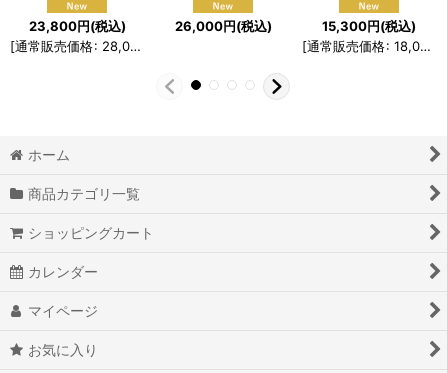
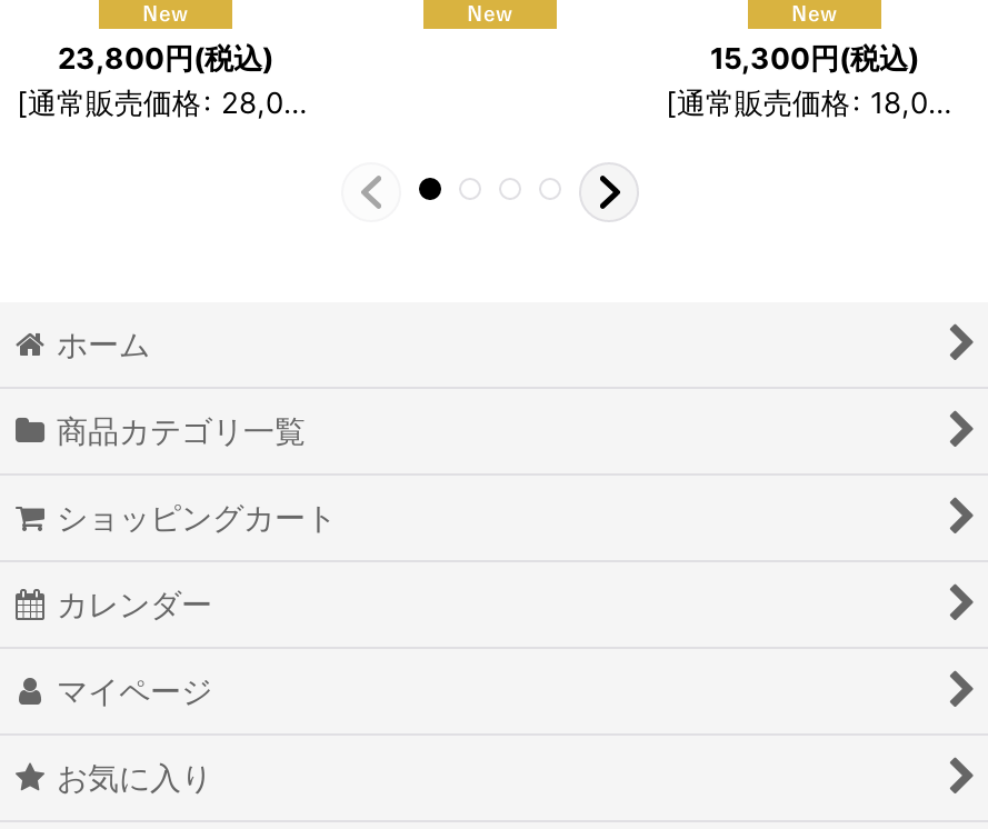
[174,18,271,34] 26,000円(税込) -> none

